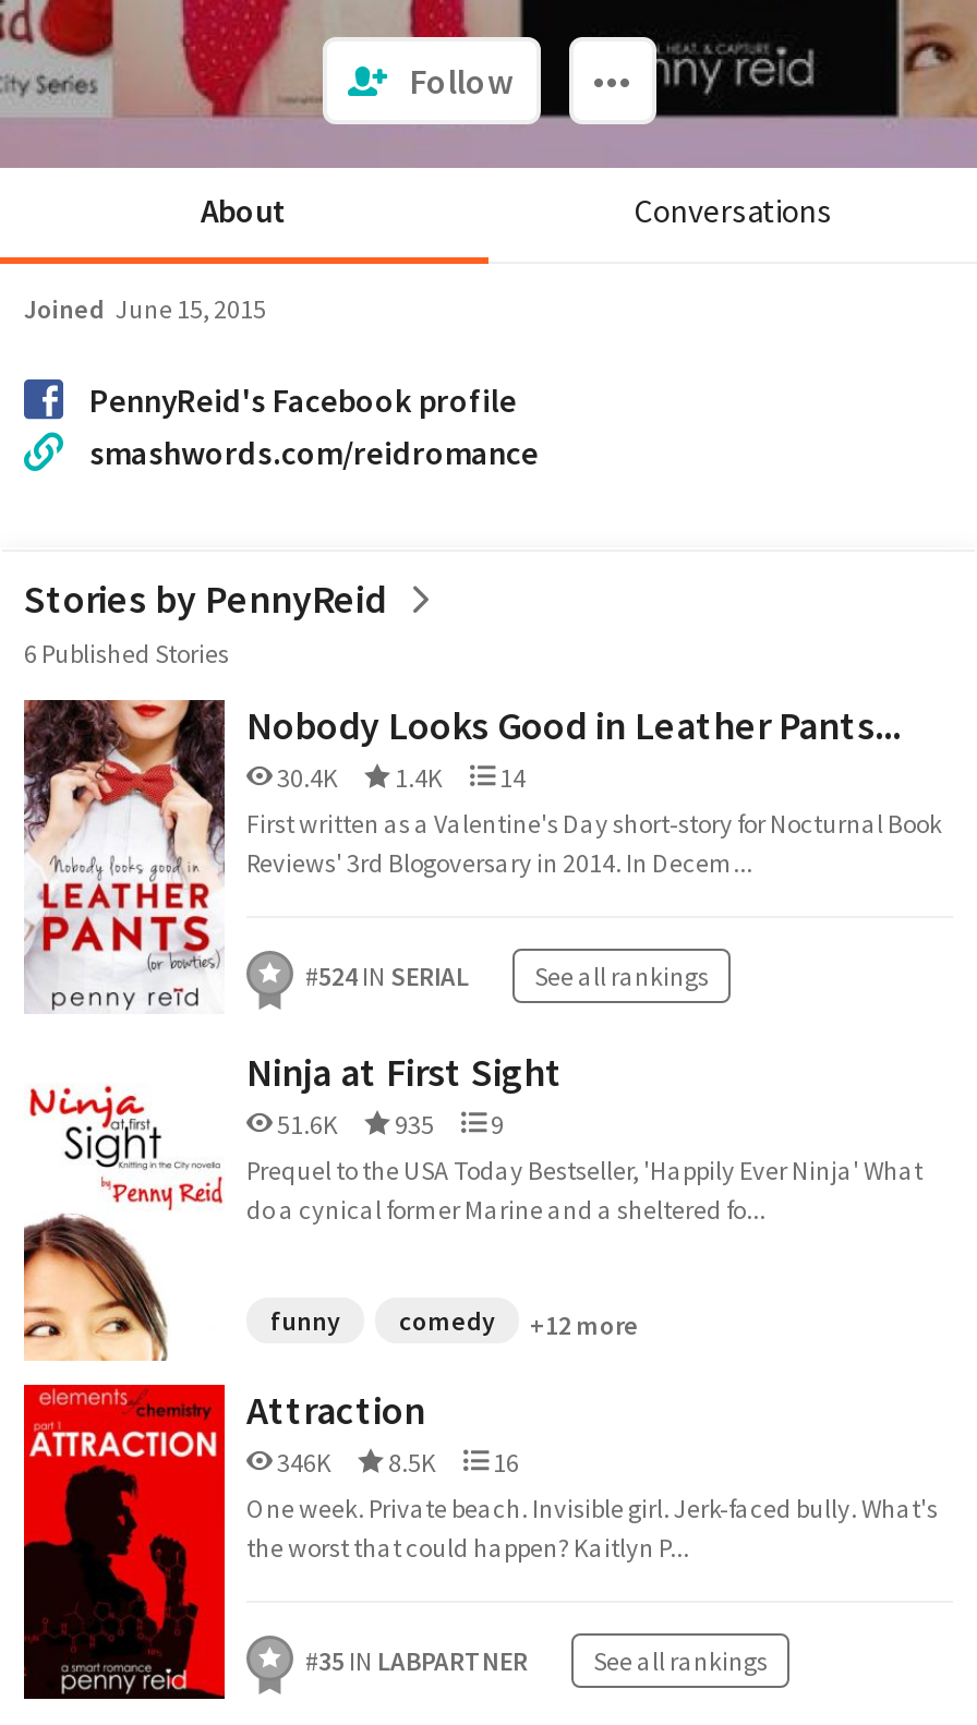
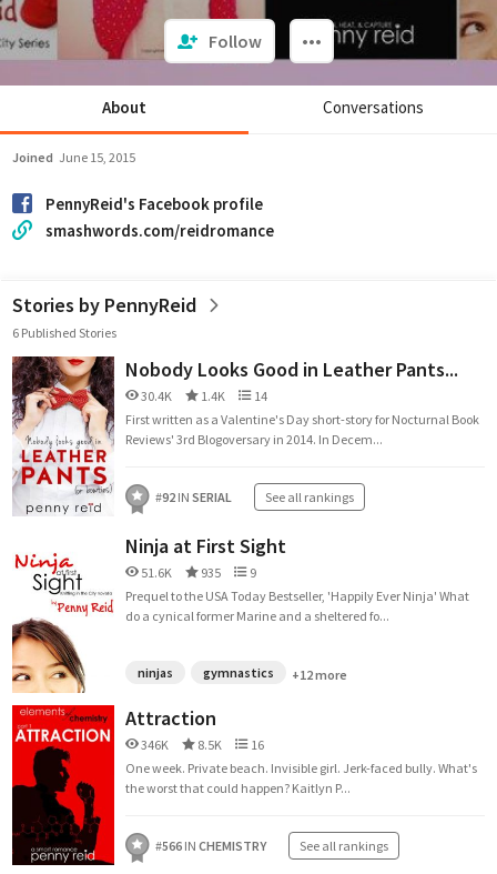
[305,960,709,992] #524 IN SERIAL See all rankings -> [155,489,354,505] #92 IN SERIAL See all rankings
[270,1304,495,1337] funny | comedy -> [138,664,274,681] ninjas | gymnastics
[305,1644,528,1677] #35 IN LABPARTNER -> [155,837,266,854] #566 IN CHEMISTRY

